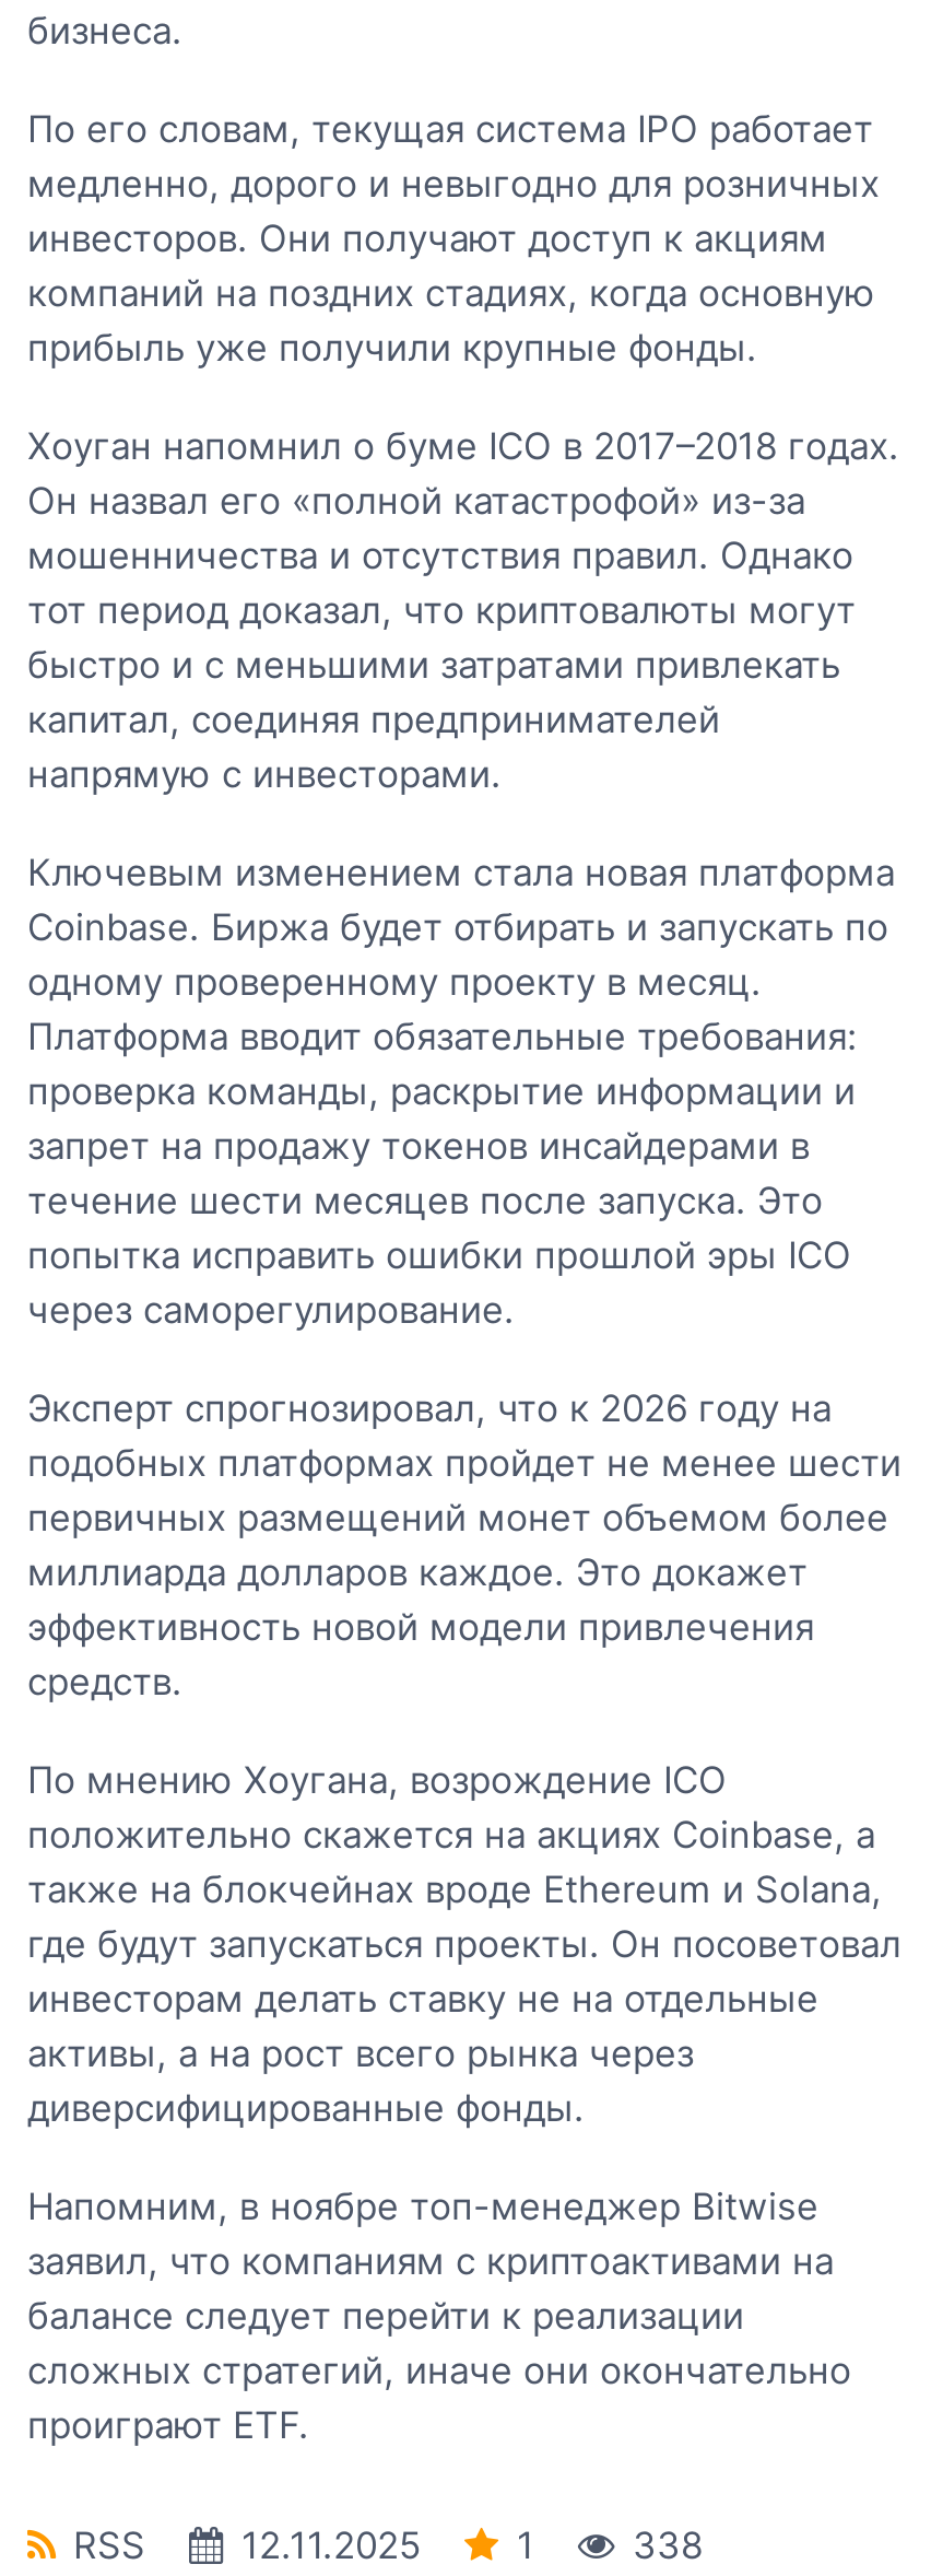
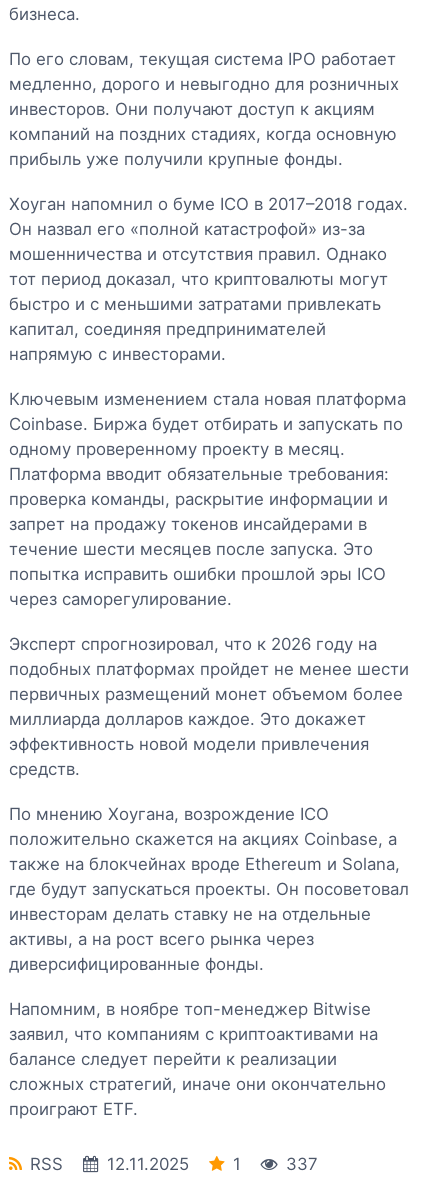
[62,2523,703,2567] RSS 12.11.2025 1 338 -> [25,1154,318,1174] RSS 12.11.2025 1 337

